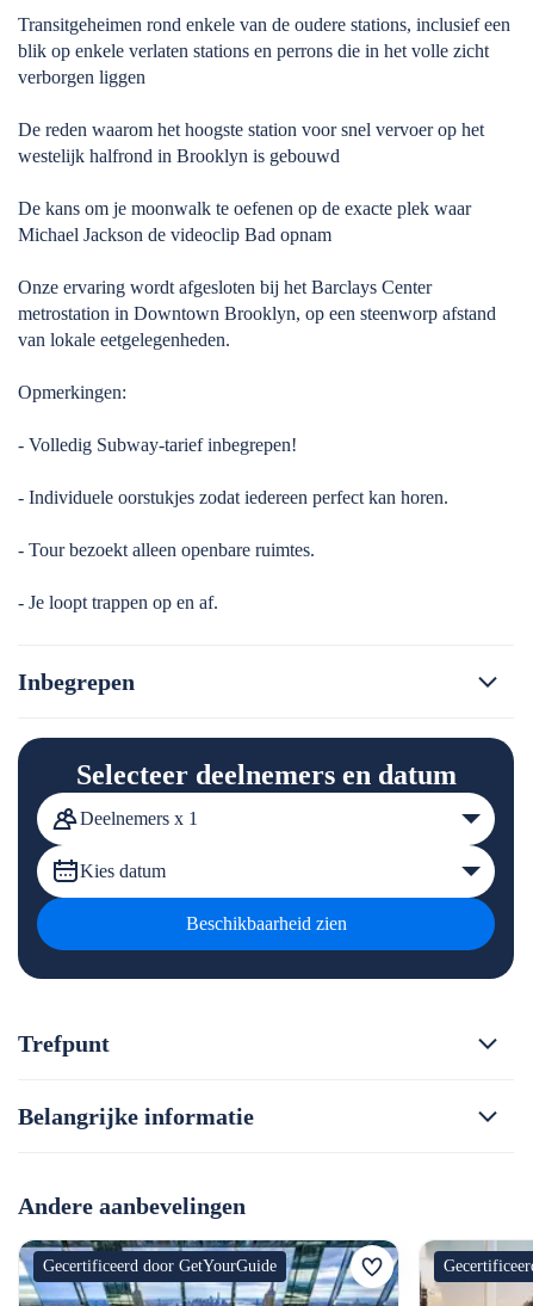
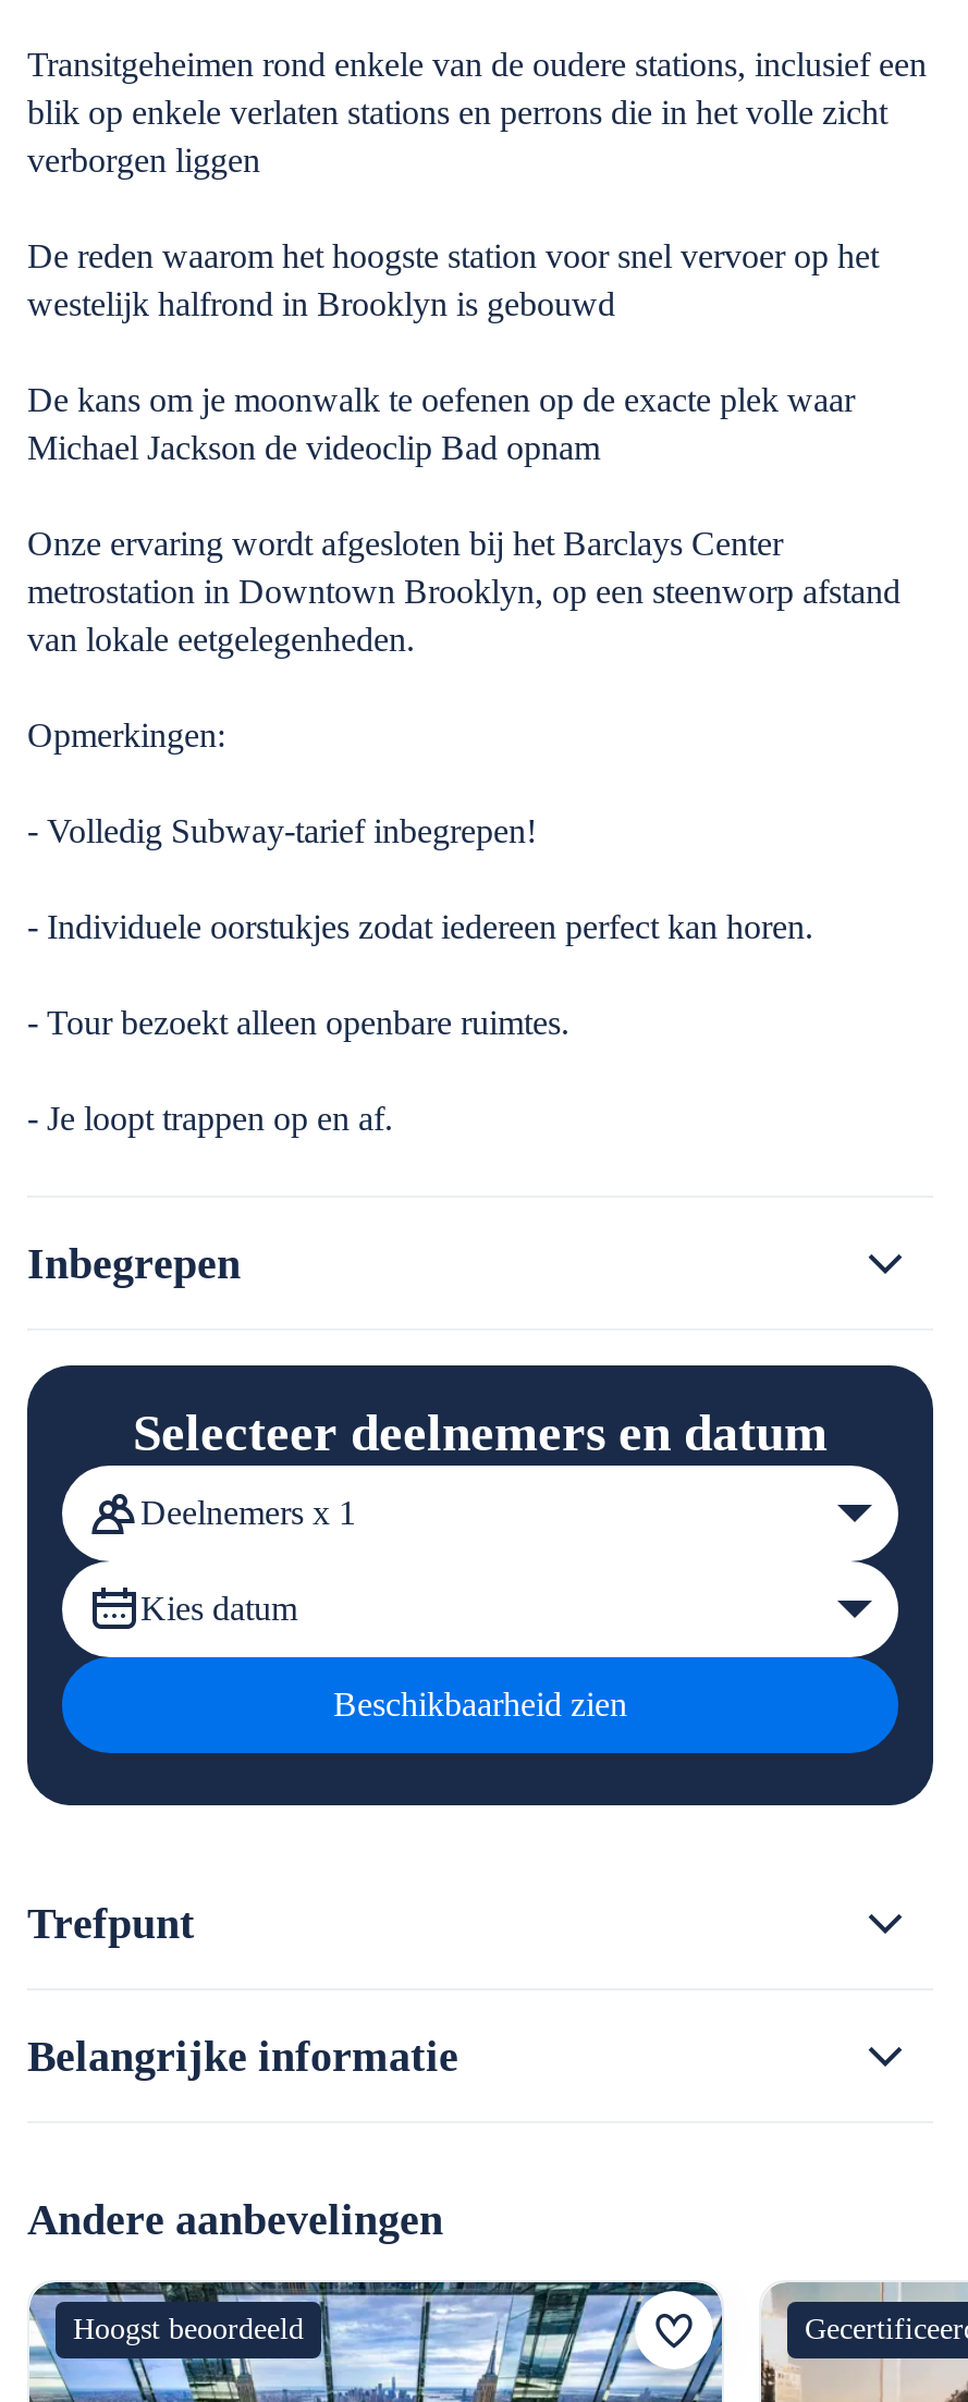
[43,1257,277,1275] Gecertificeerd door GetYourGuide -> [73,2313,304,2345] Hoogst beoordeeld

